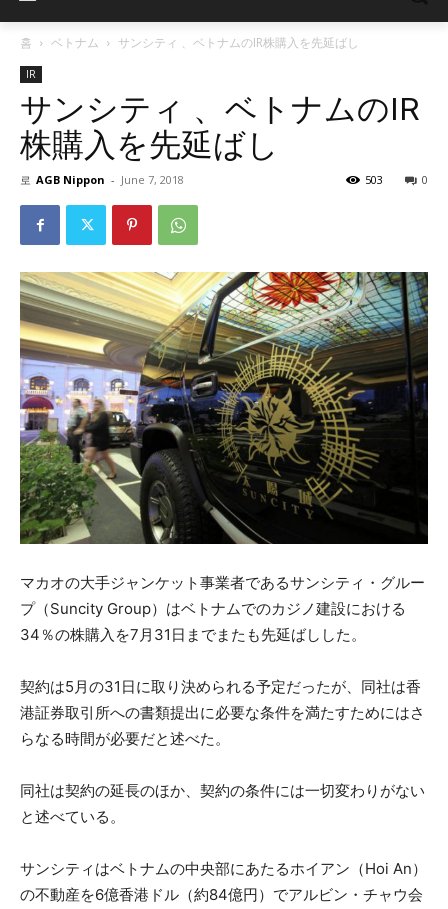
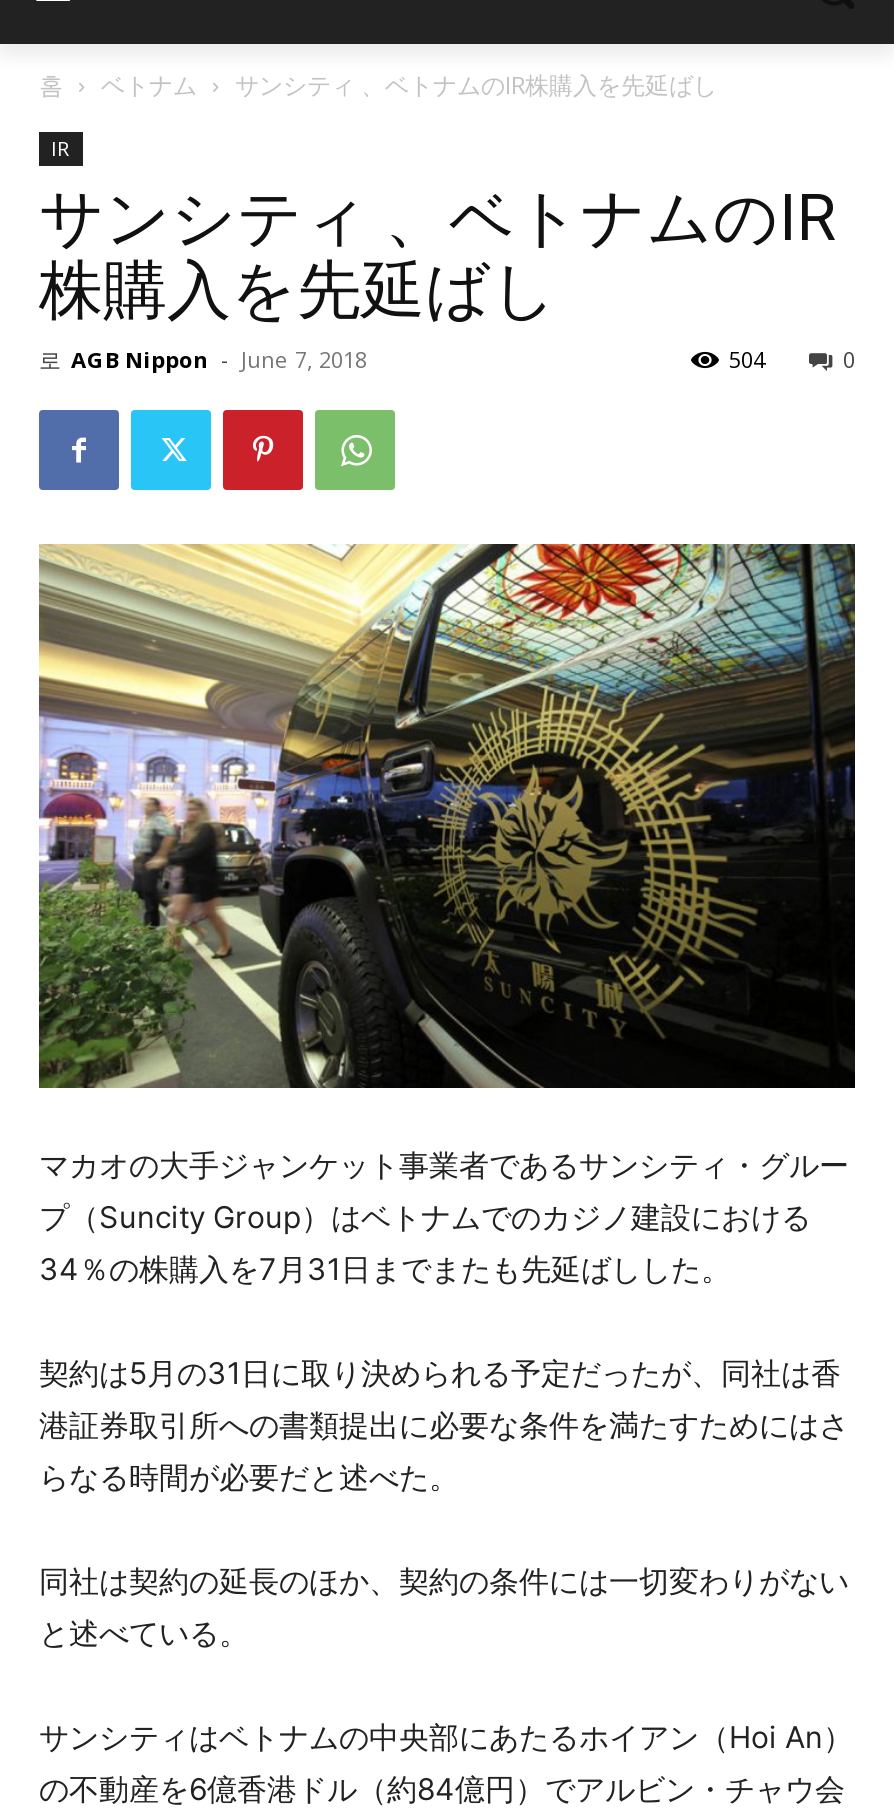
[365,172,383,187] 503 -> [729,344,765,374] 504

